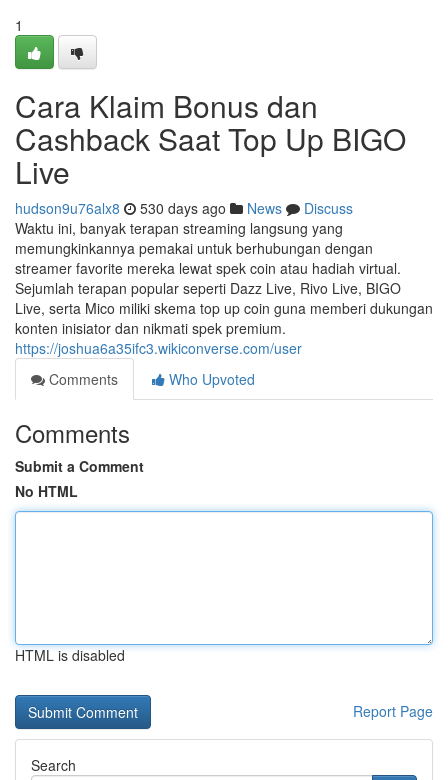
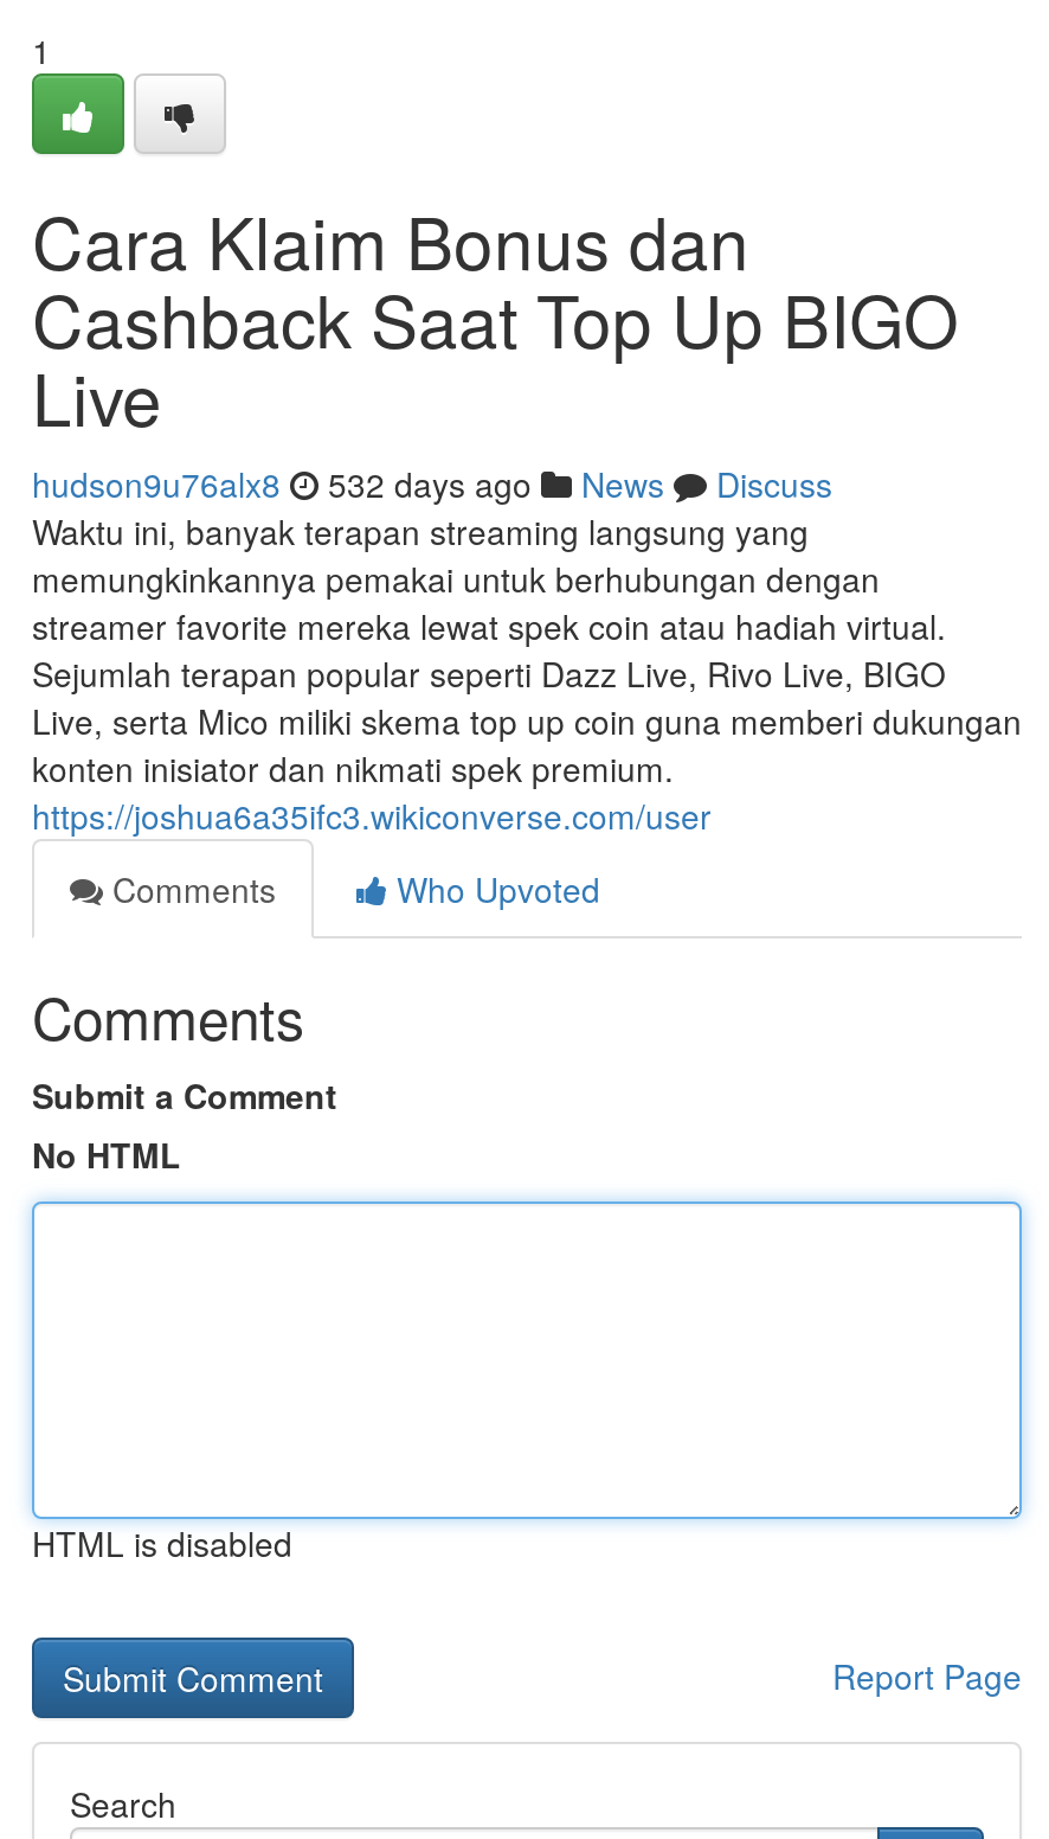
[15,198,353,218] hudson9u76alx8 530 days ago News Discuss -> [32,460,832,507] hudson9u76alx8 532 days ago News Discuss

